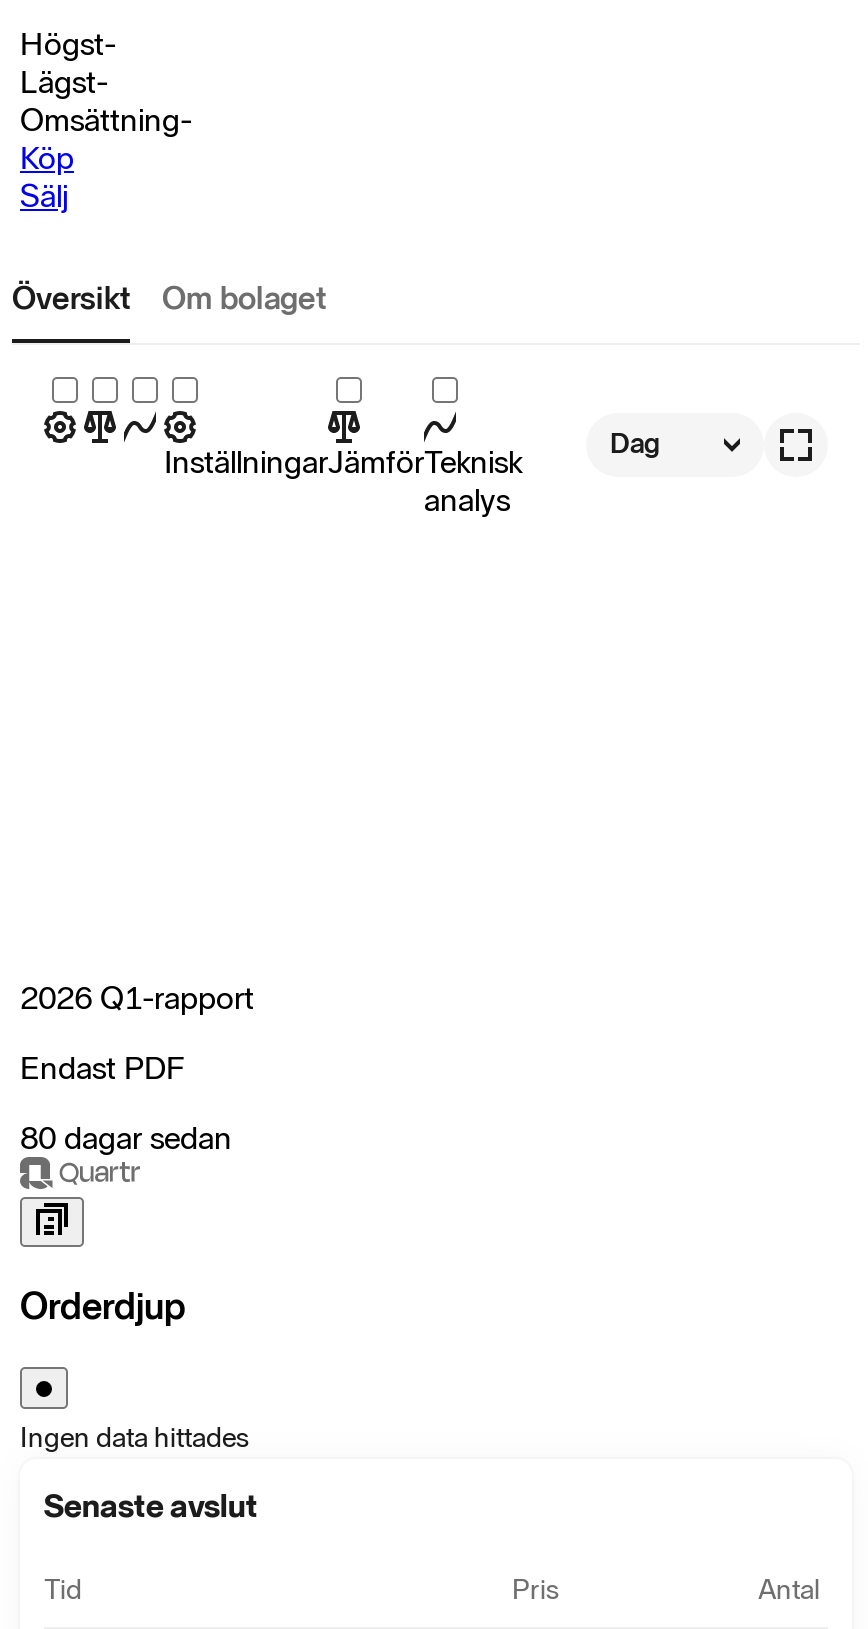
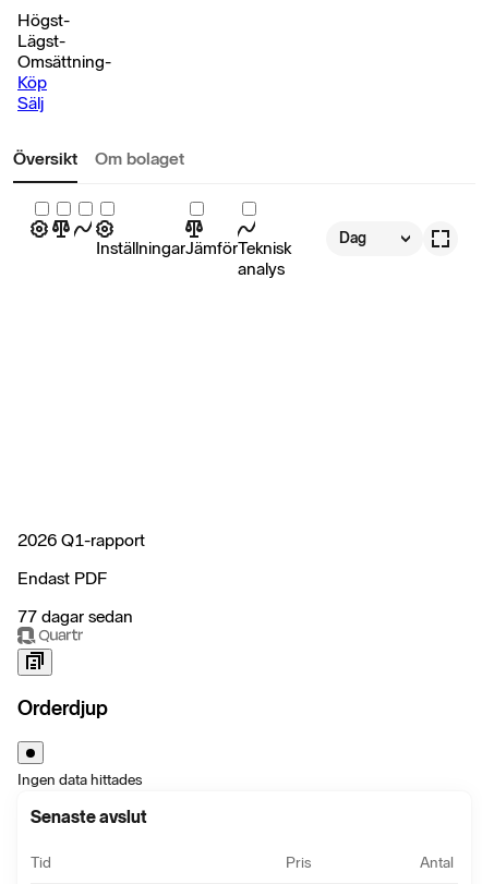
[20,1119,232,1157] 80 dagar sedan -> [17,606,133,627] 77 dagar sedan

